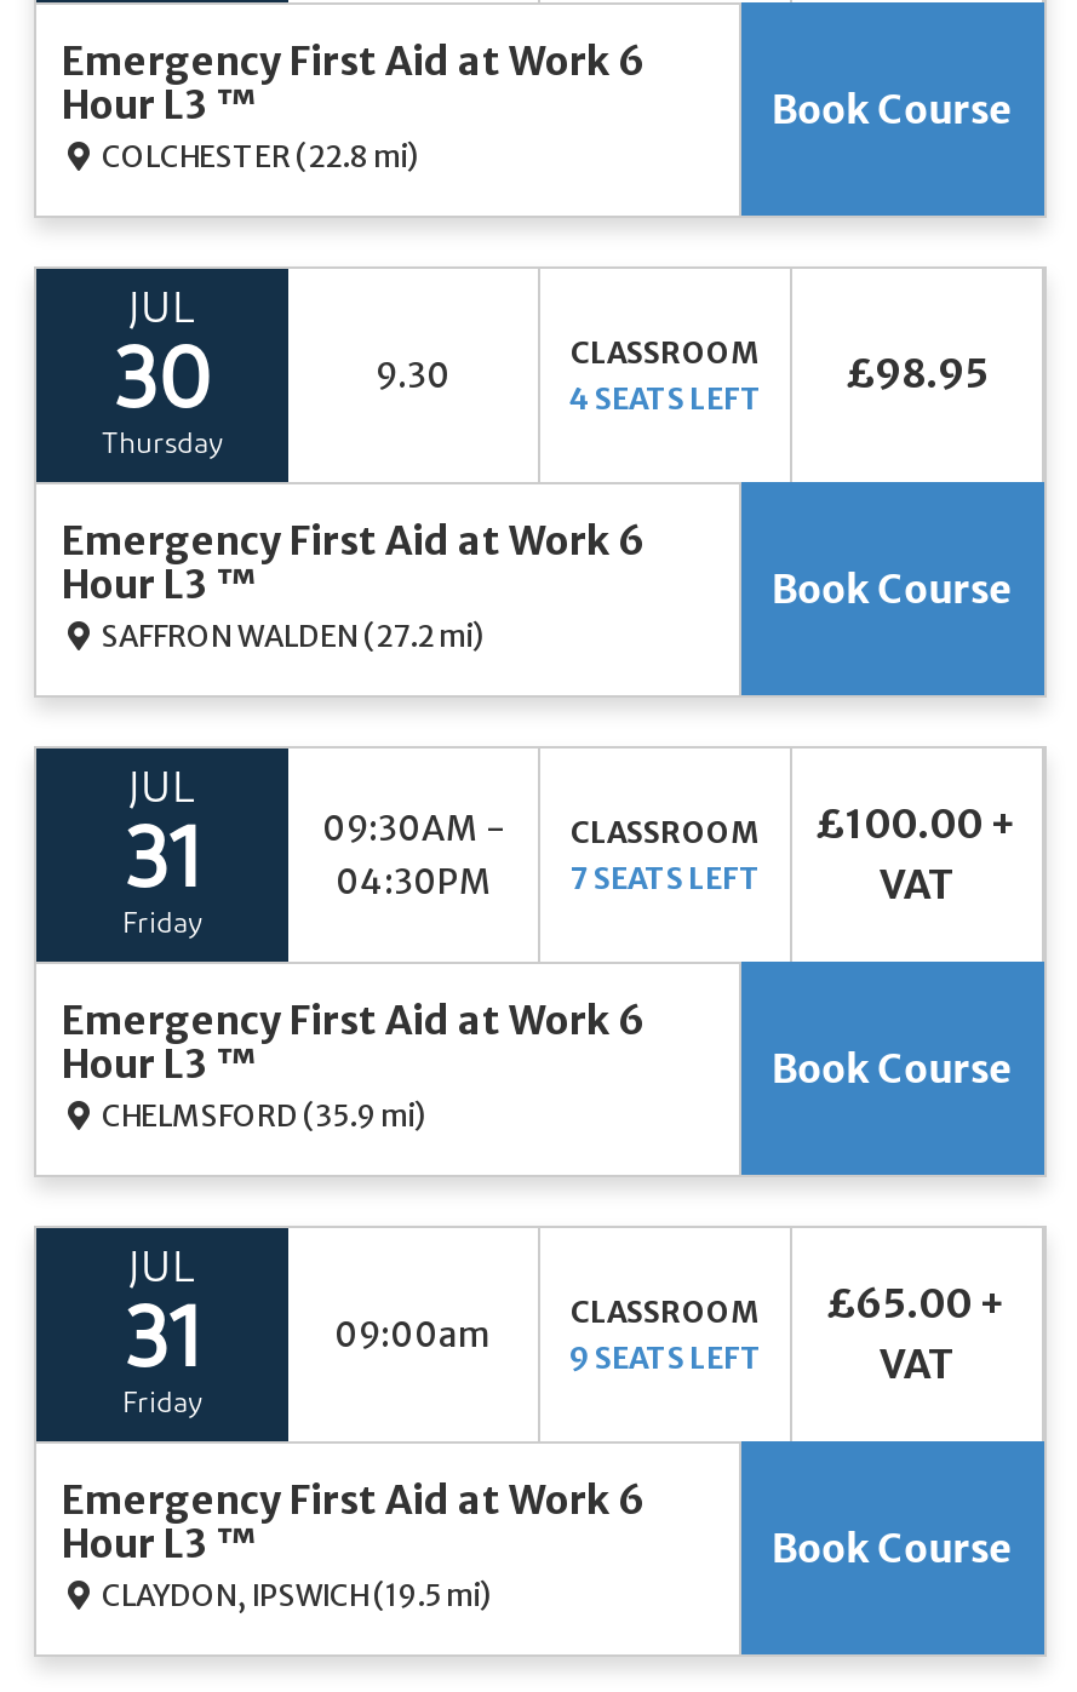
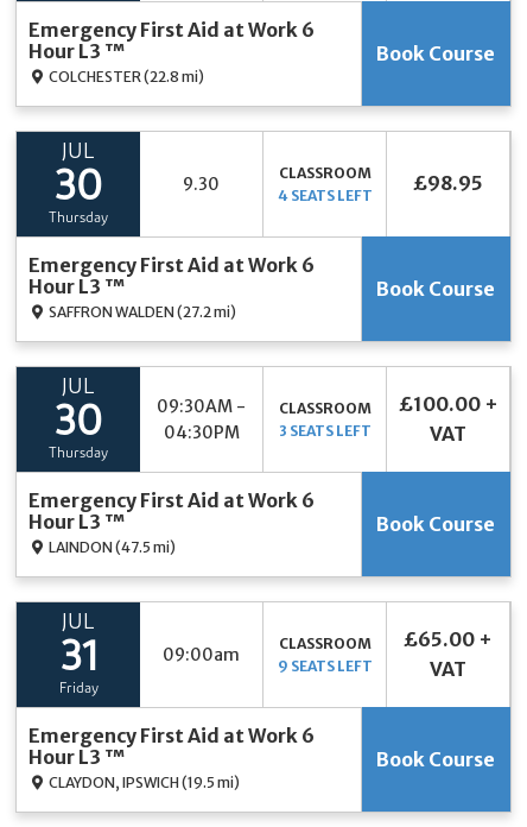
[122,821,202,940] 31 | Friday -> [49,403,108,461] 30 | Thursday
[569,860,761,896] 7 SEATS LEFT -> [278,422,371,440] 3 SEATS LEFT
[97,1097,426,1134] CHELMSFORD (35.9 mi) -> [46,538,176,556] LAINDON (47.5 mi)

